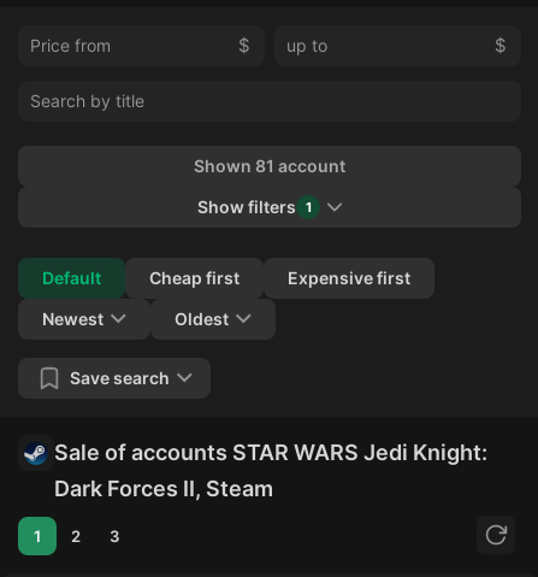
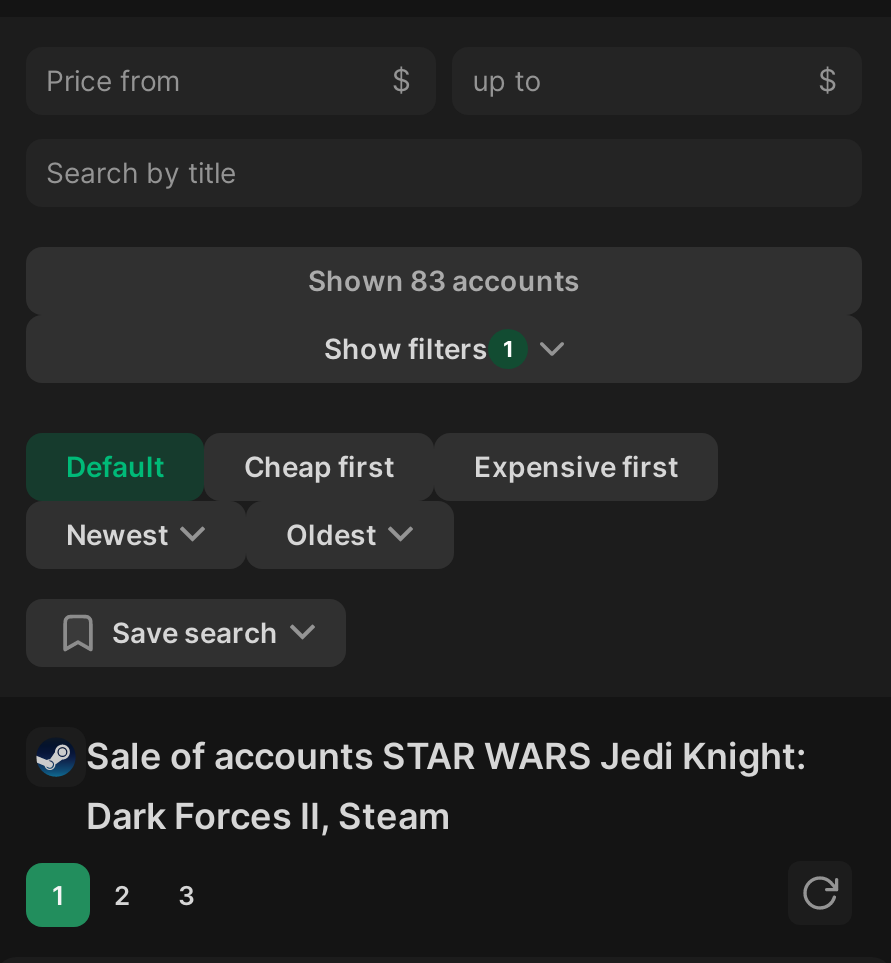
[194,155,345,176] Shown 81 account -> [308,263,580,297] Shown 83 accounts

